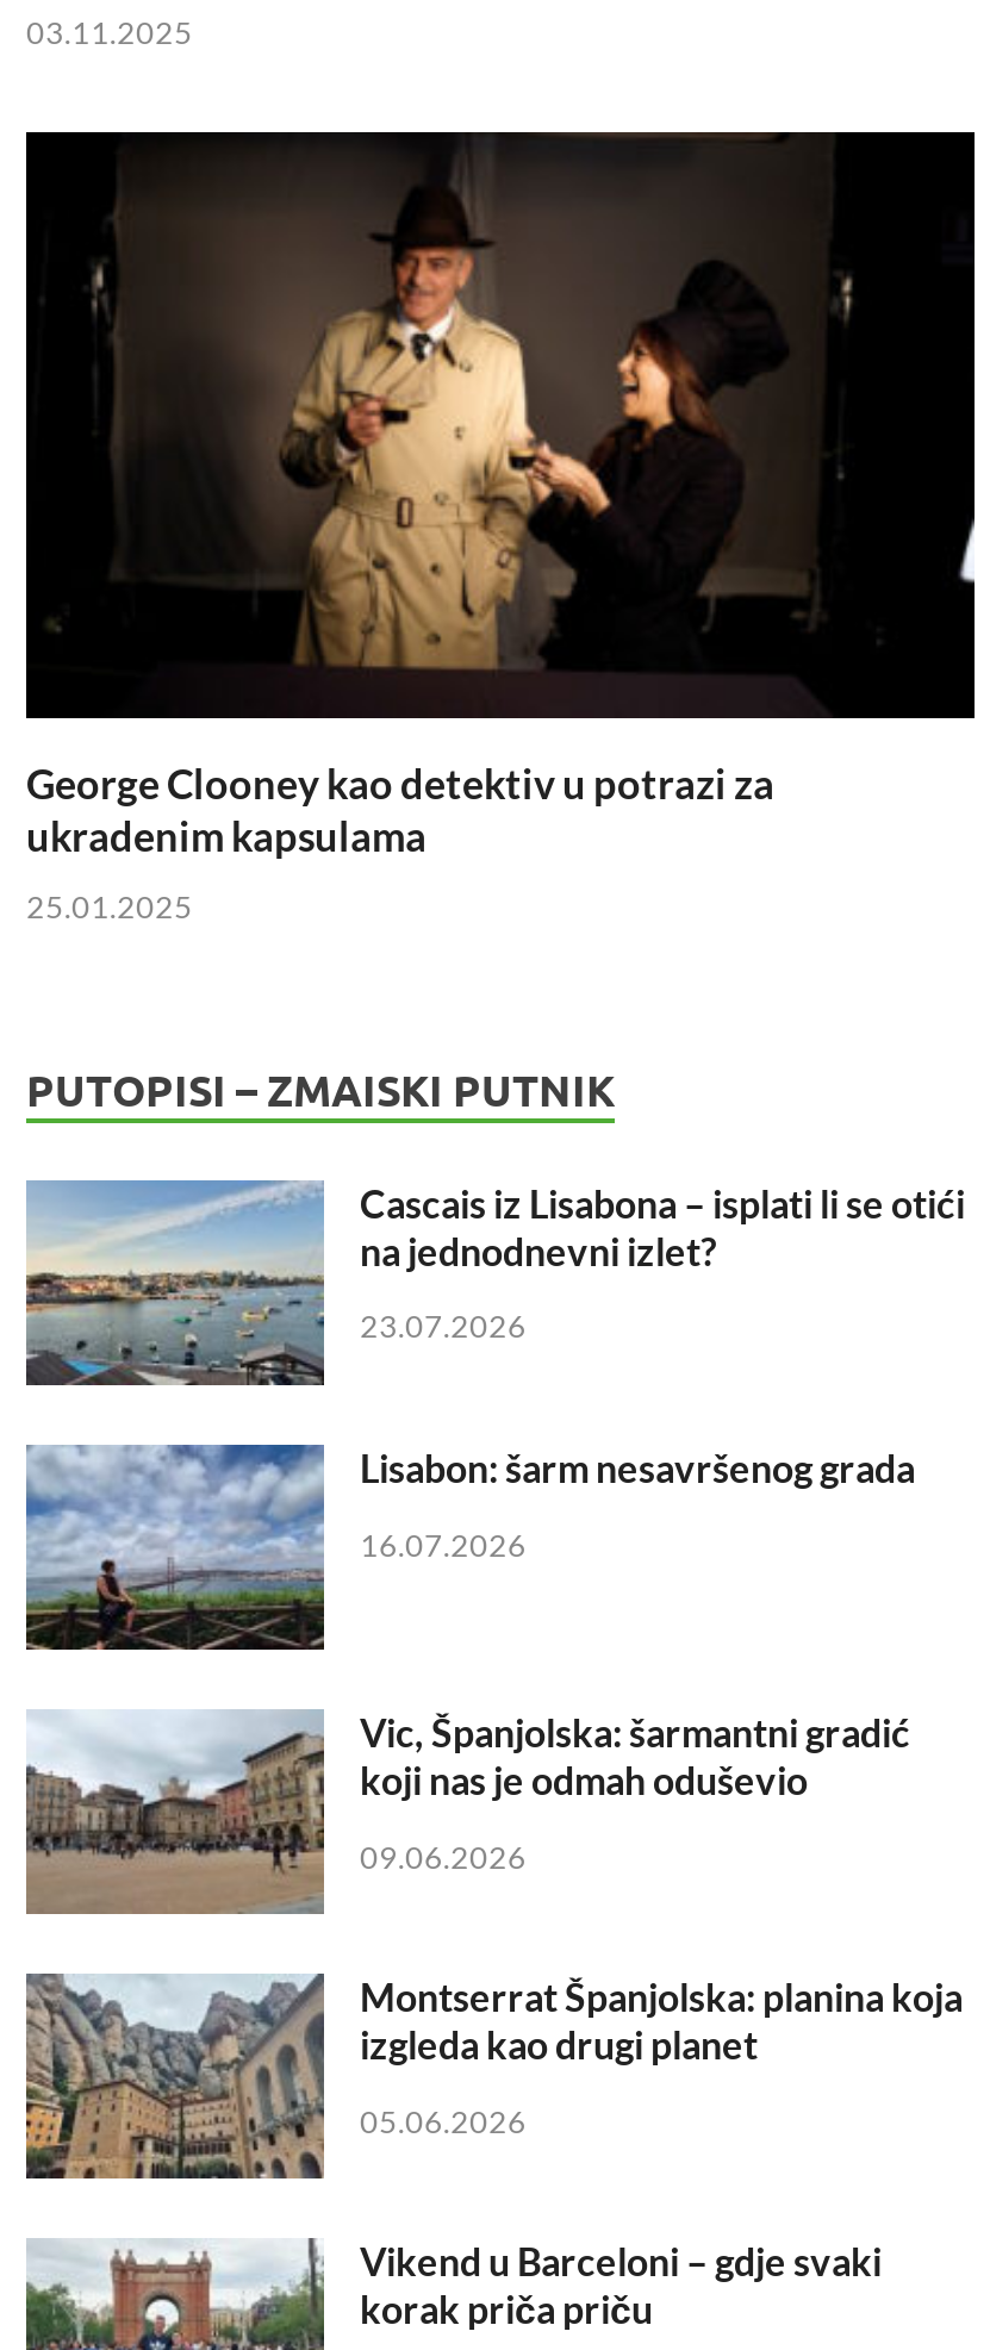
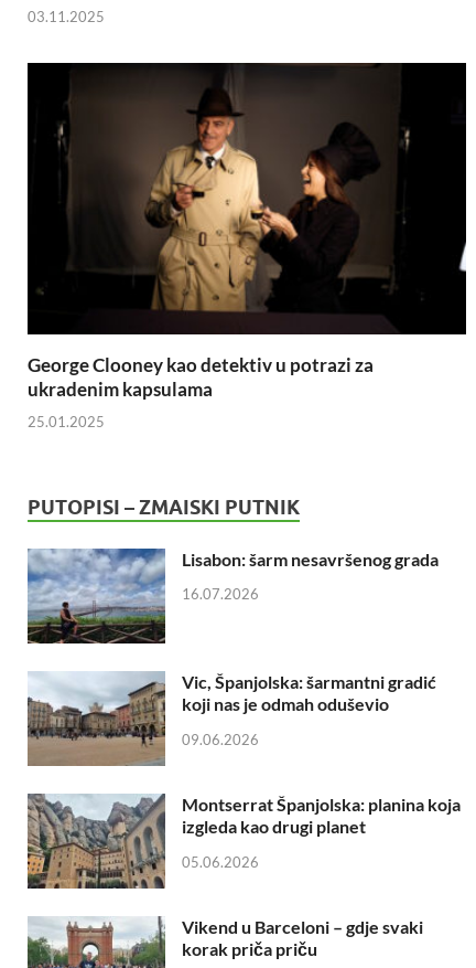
[24,1179,965,1385] [image] | Cascais iz Lisabona – isplati li se otići | na jednodnevni izlet? | 23.07.2026 -> none

